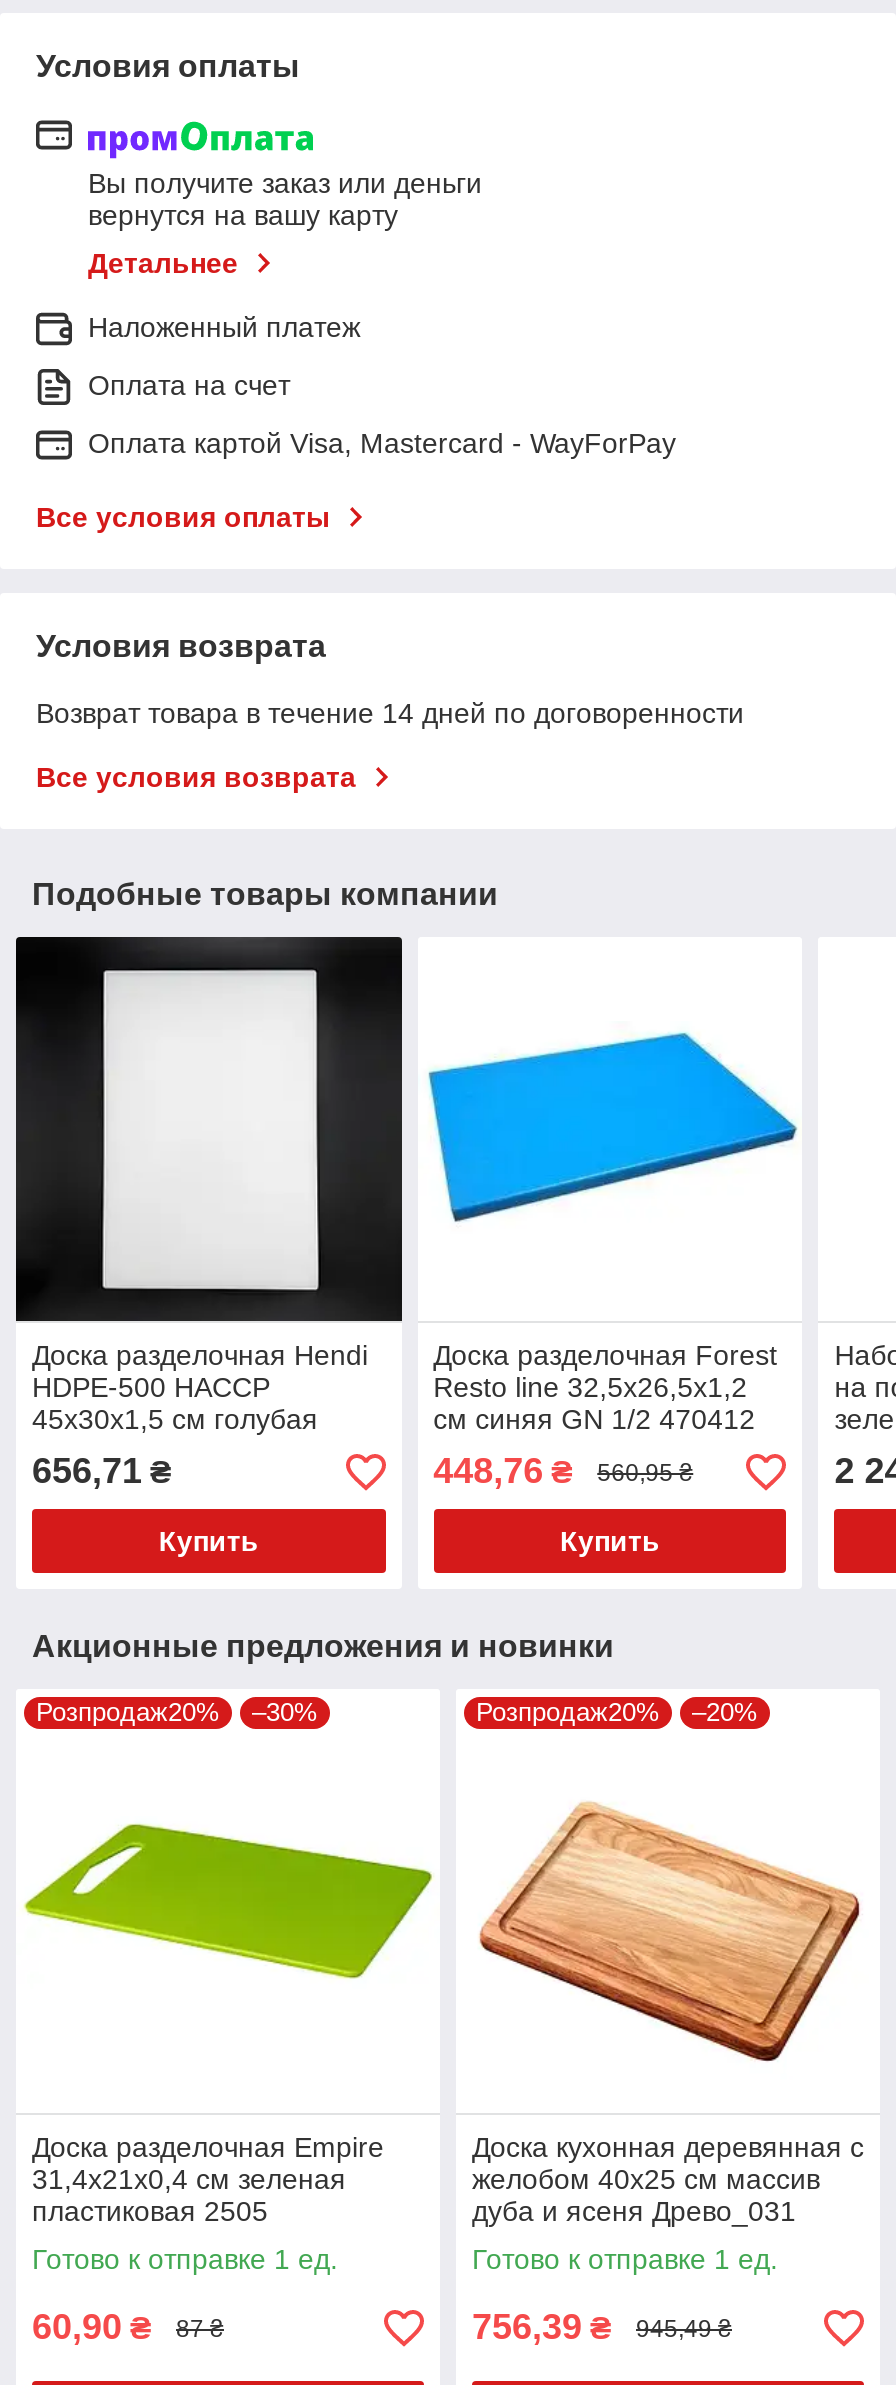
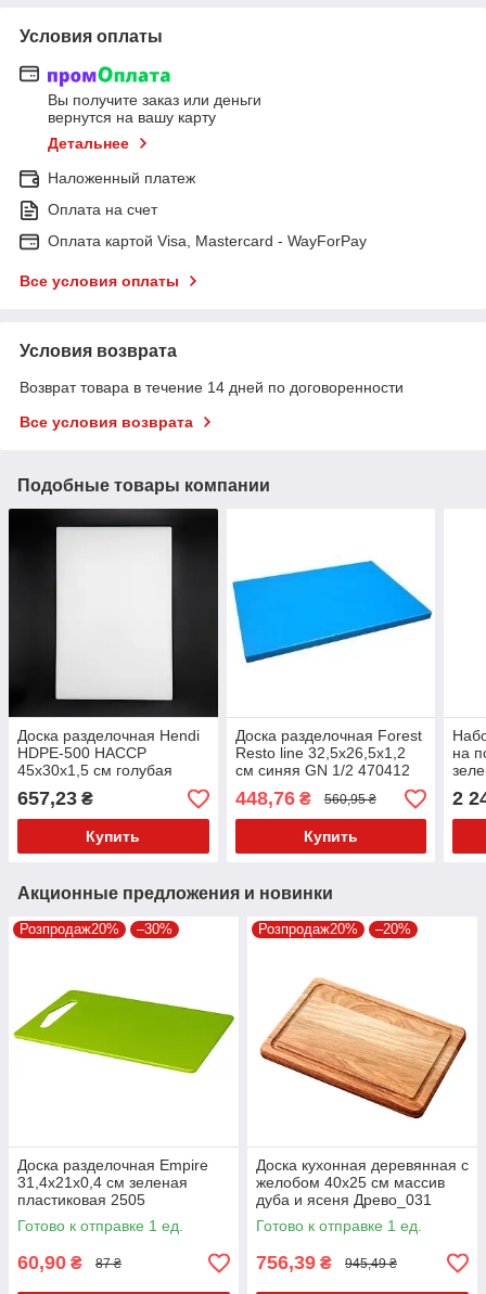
[32,1451,172,1491] 656,71 ₴ -> [17,788,93,809] 657,23 ₴

